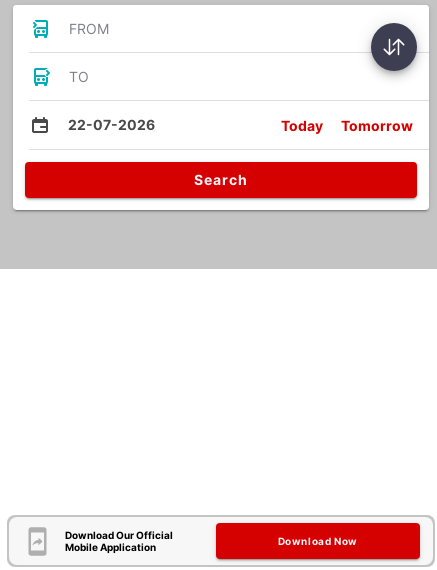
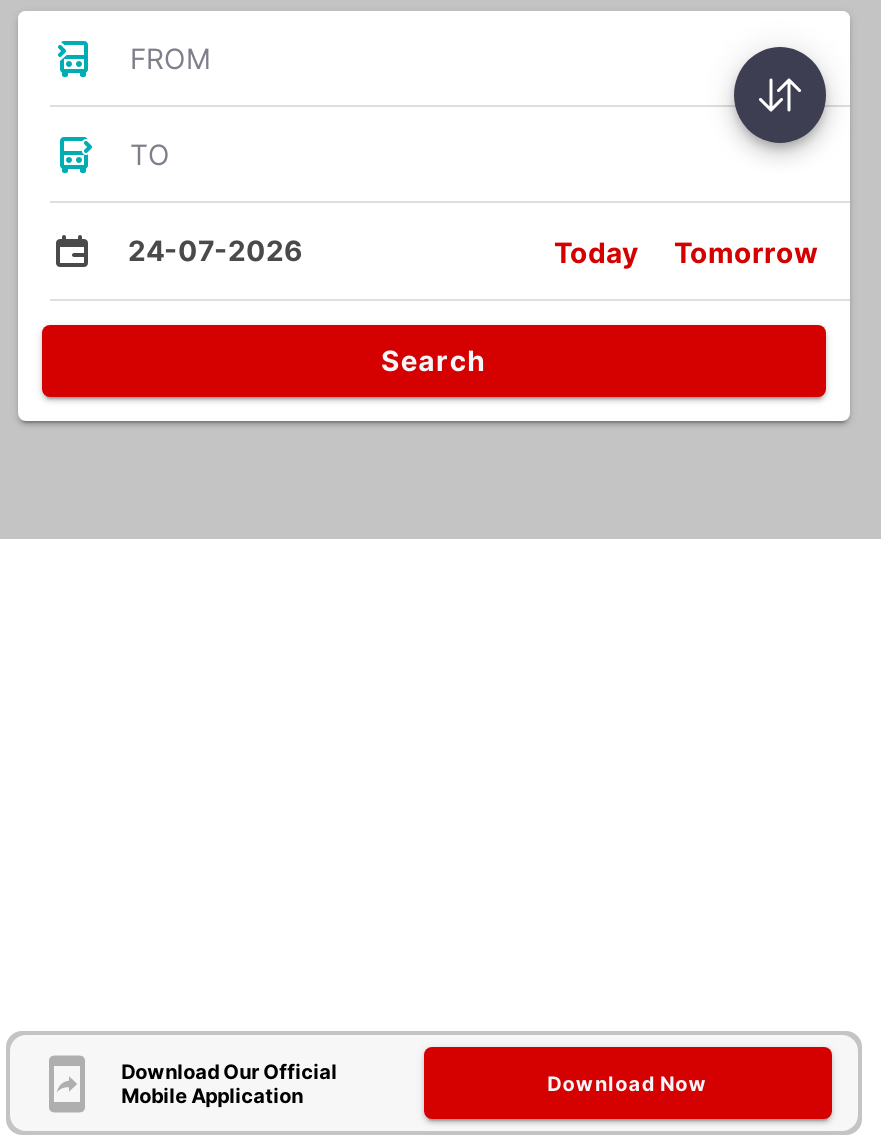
[68,116,155,133] 22-07-2026 -> [128,233,302,267] 24-07-2026

